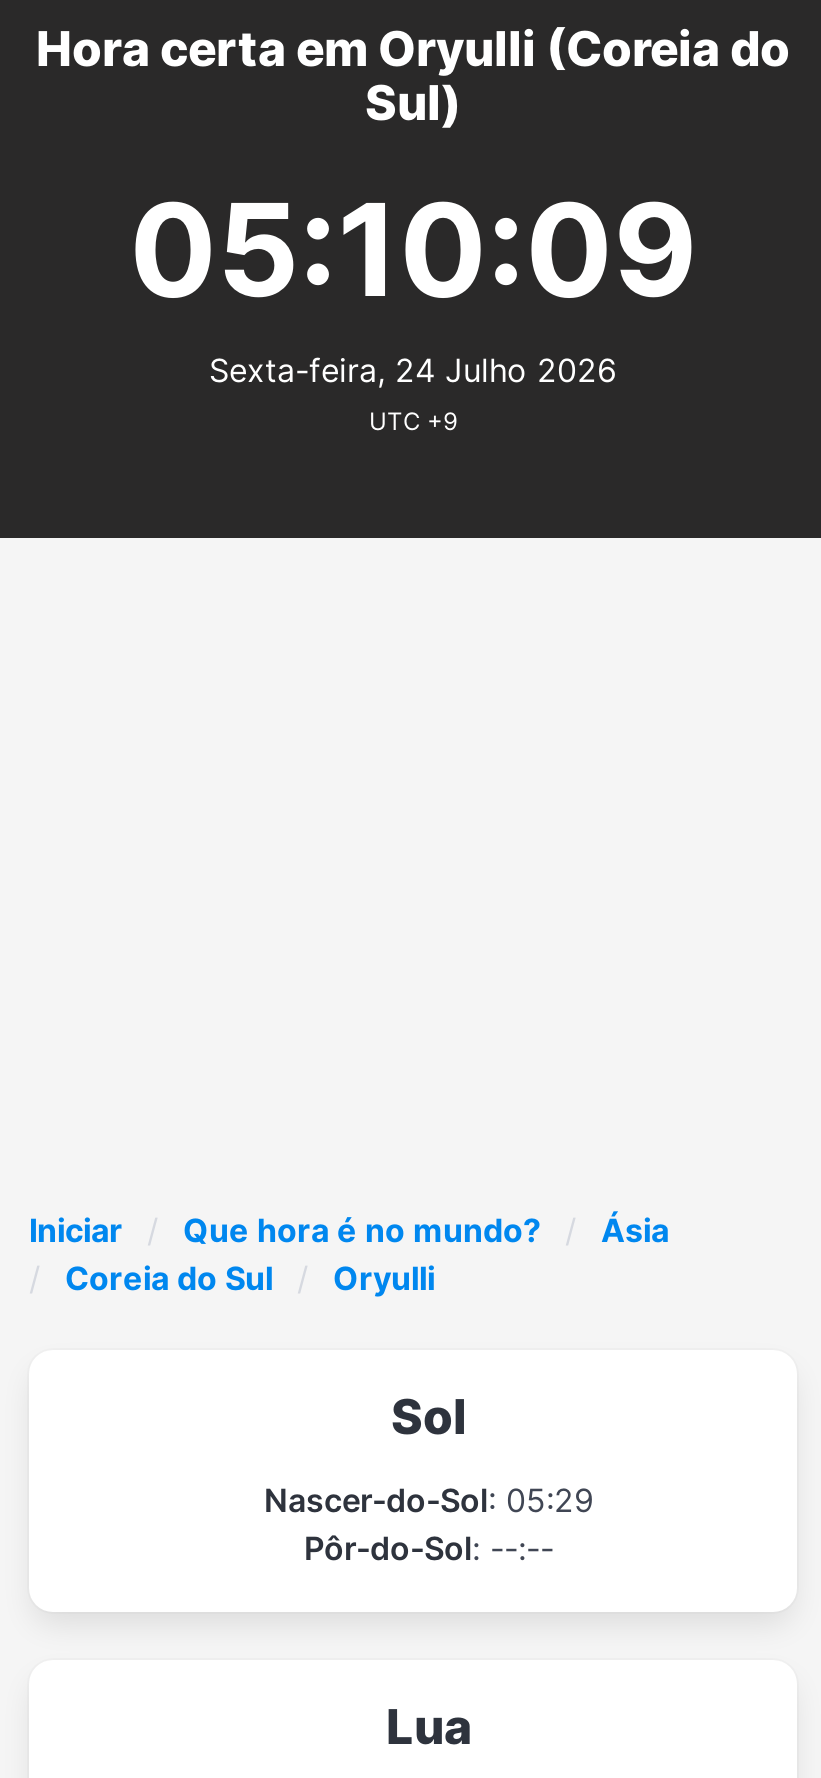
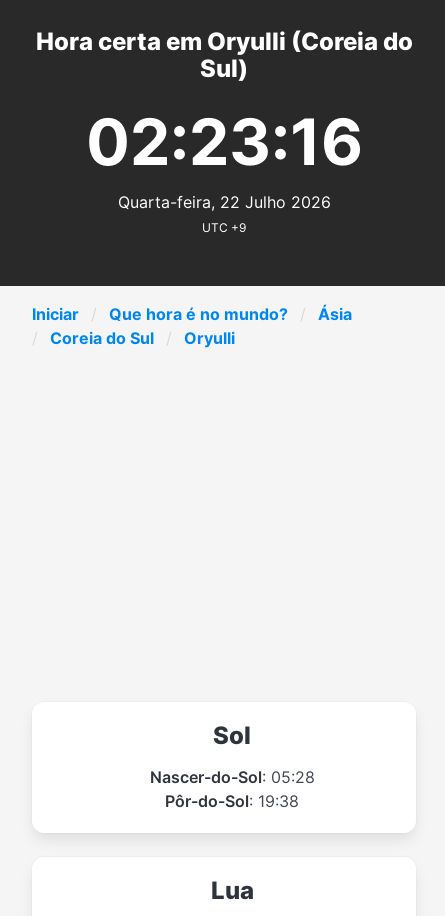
[129,171,697,325] 05:10:09 -> [85,103,362,180] 02:23:16
[209,349,617,389] Sexta-feira, 24 Julho 2026 -> [117,192,330,212] Quarta-feira, 22 Julho 2026
moved [29,1209,669,1297] -> [32,304,352,348]: Iniciar | Que hora é no mundo? | Ásia | Coreia do Sul | Oryulli
[264,1479,594,1519] Nascer-do-Sol: 05:29 -> [149,767,314,787] Nascer-do-Sol: 05:28
[304,1527,554,1567] Pôr-do-Sol: --:-- -> [165,791,299,811] Pôr-do-Sol: 19:38

